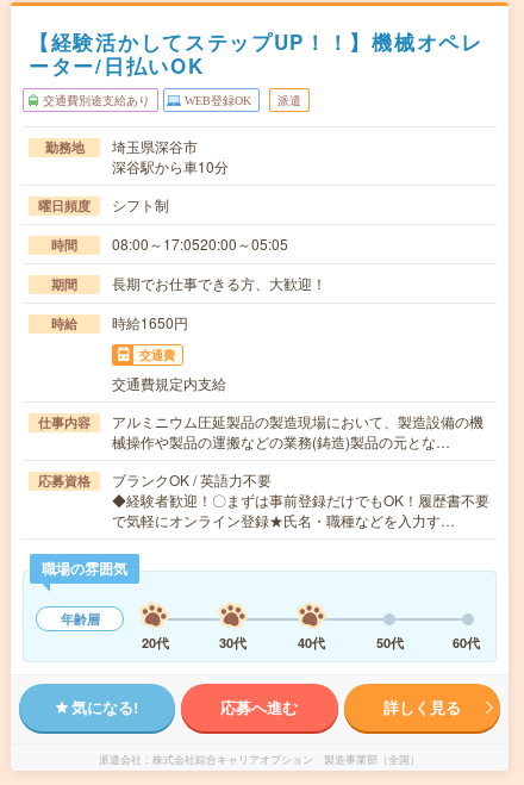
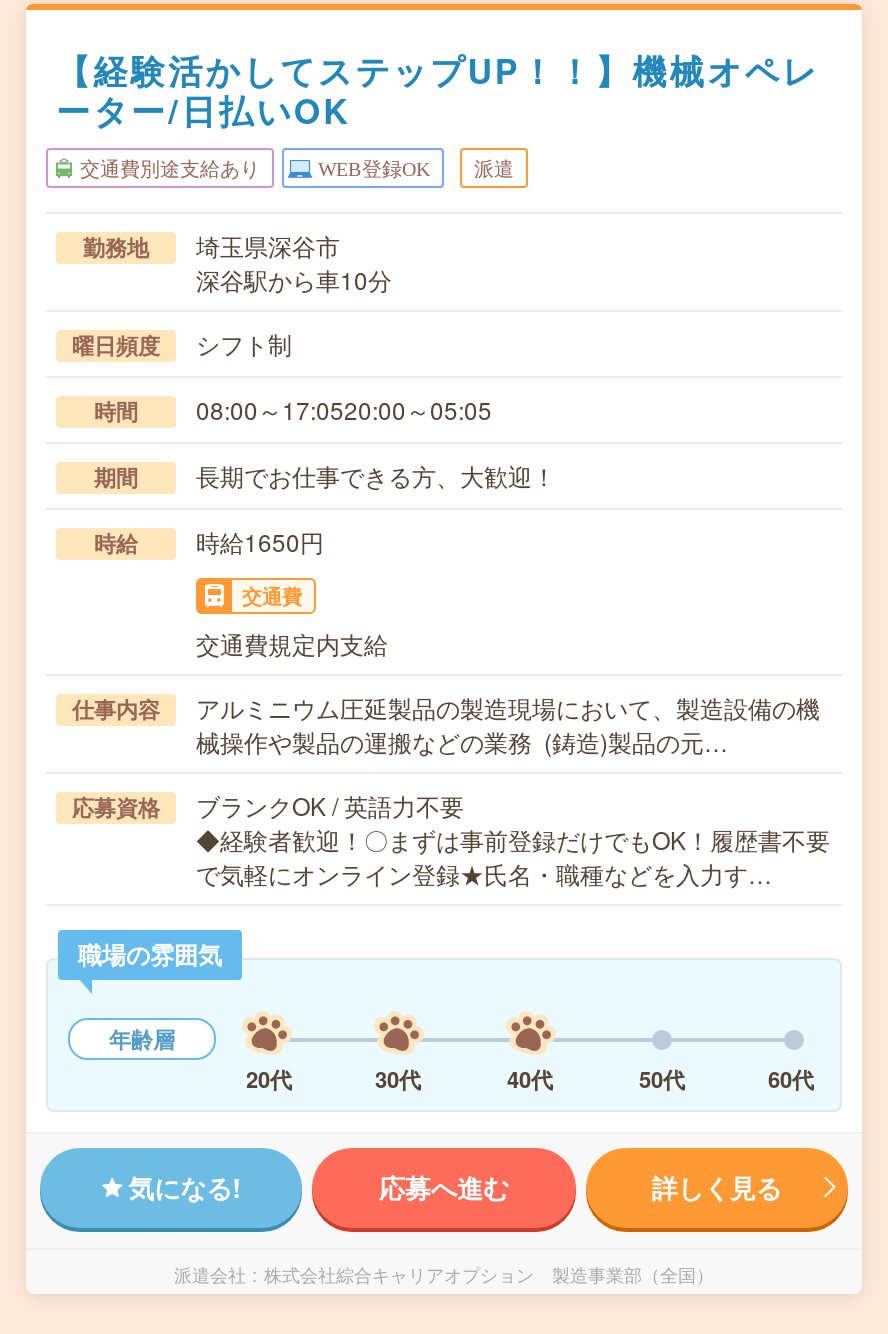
[112,431,450,451] 械操作や製品の運搬などの業務(鋳造)製品の元とな… -> [196,724,728,758] 械操作や製品の運搬などの業務 (鋳造)製品の元…

